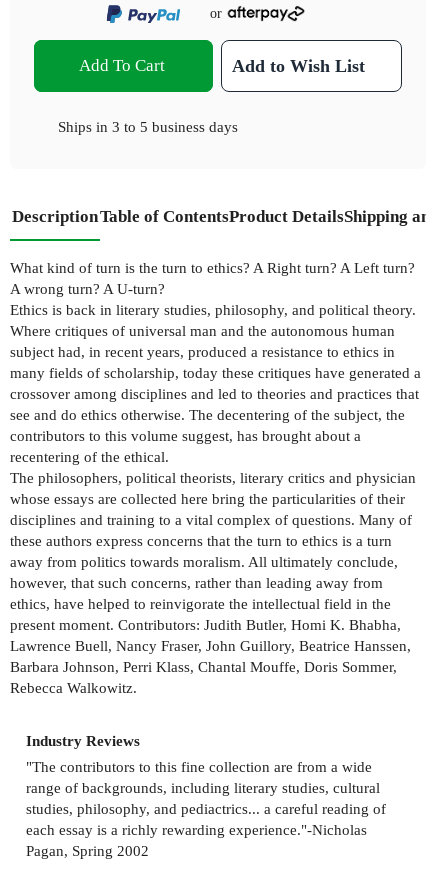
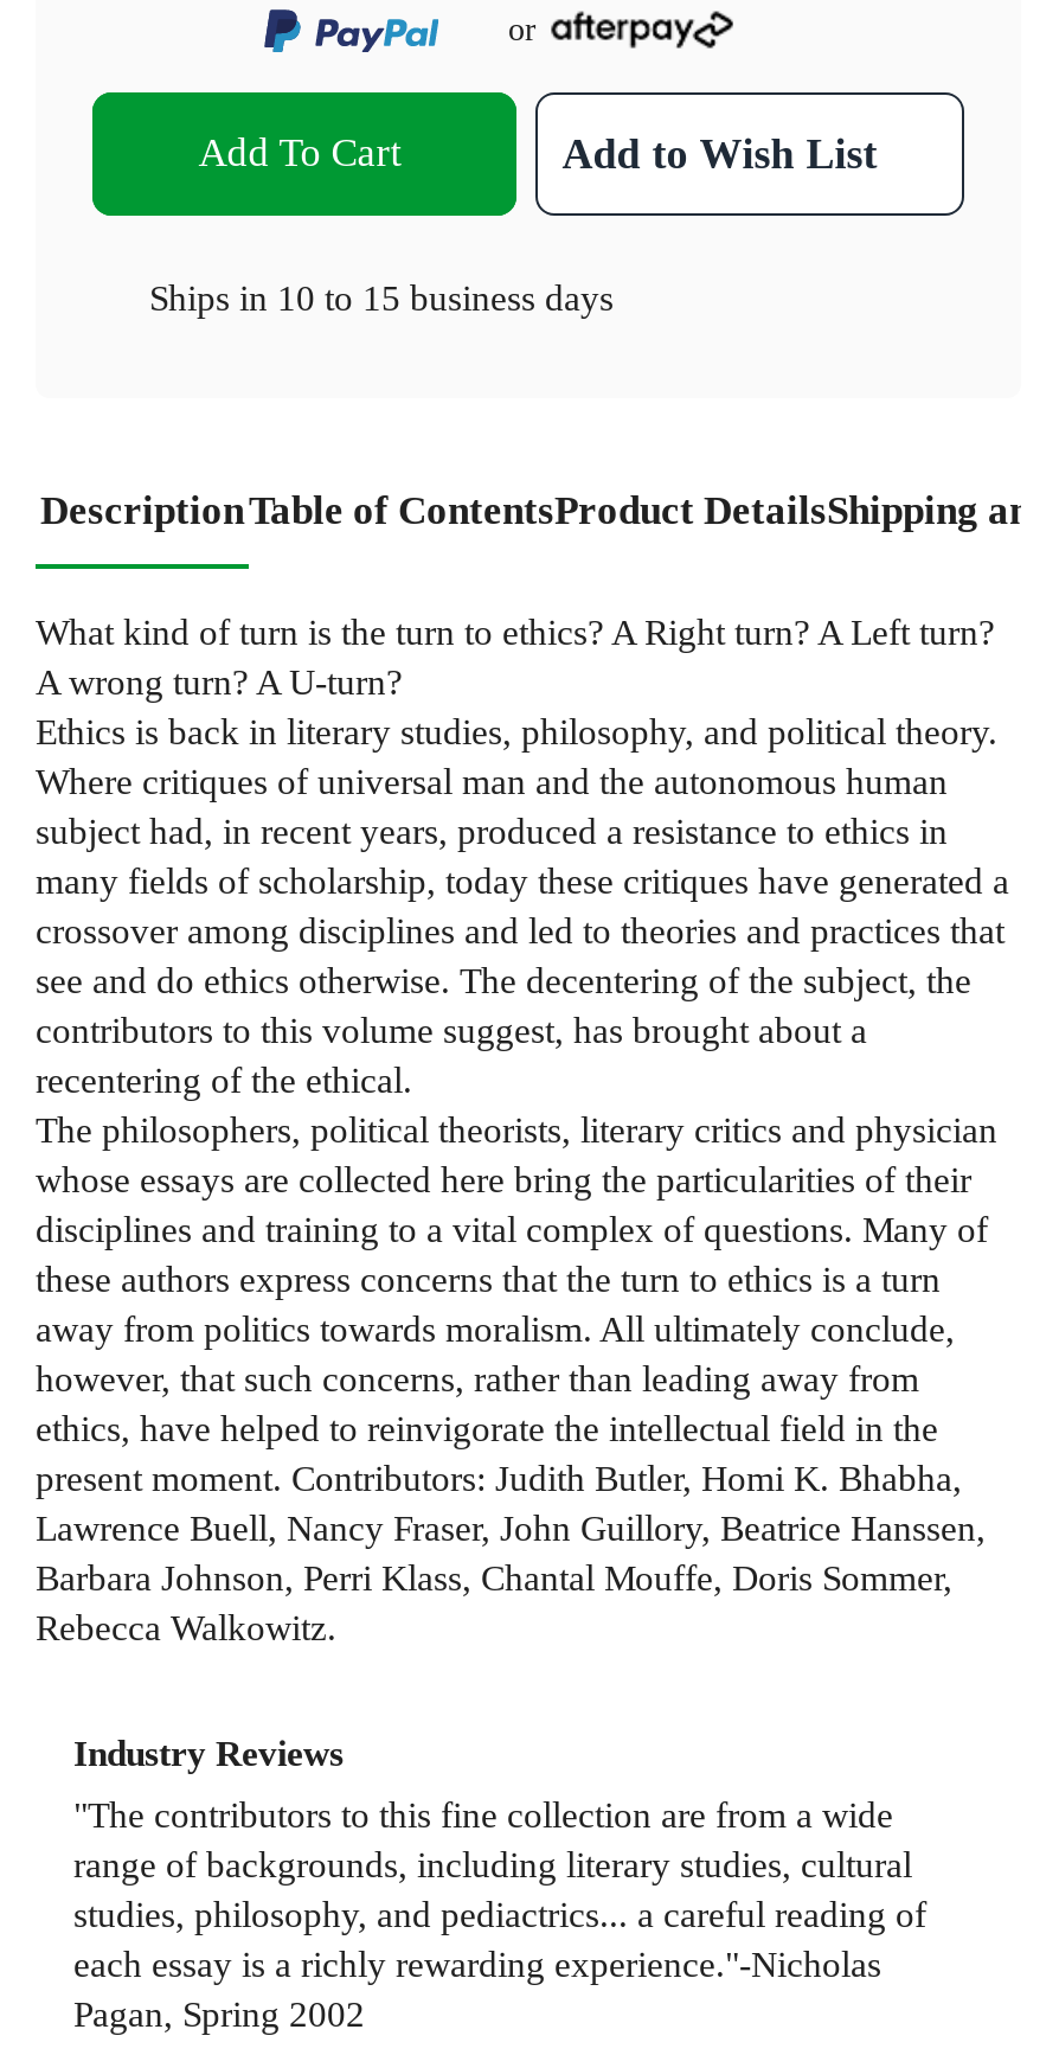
[58,118,238,135] Ships in 3 to 5 business days -> [149,277,614,318] Ships in 10 to 15 business days

